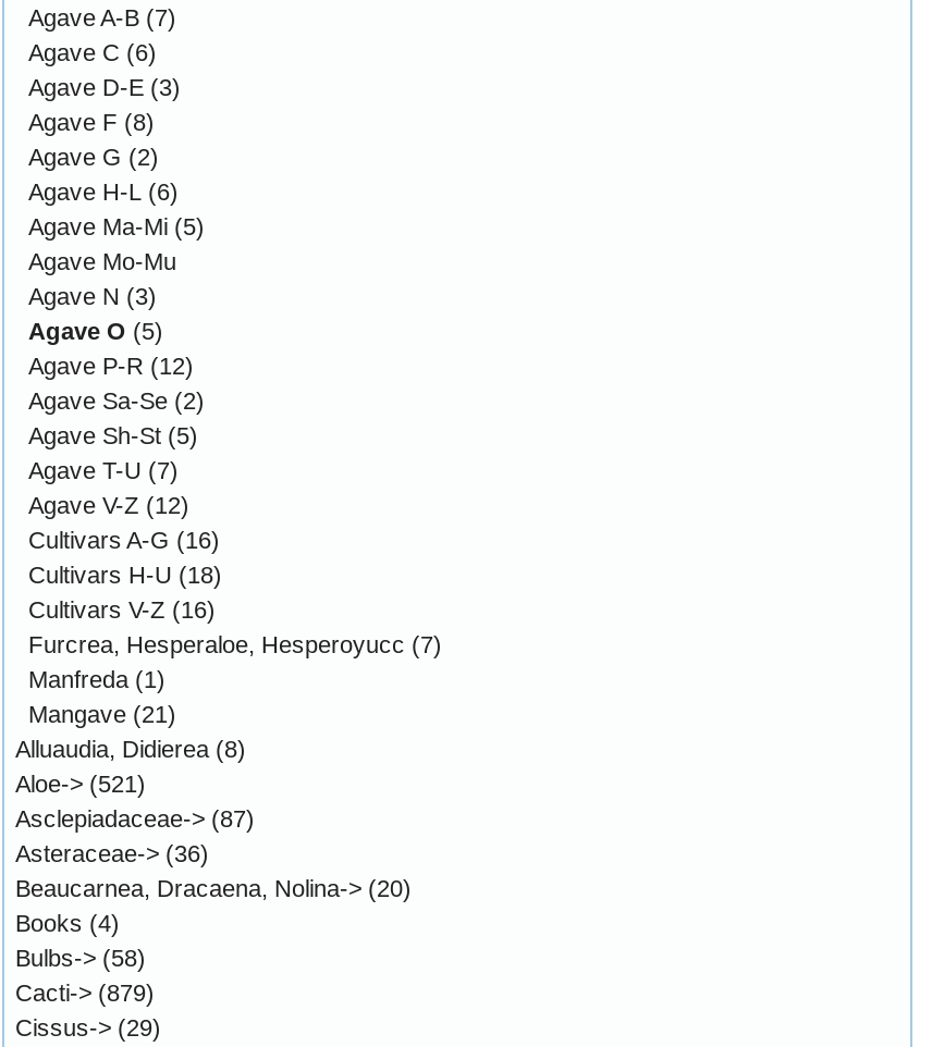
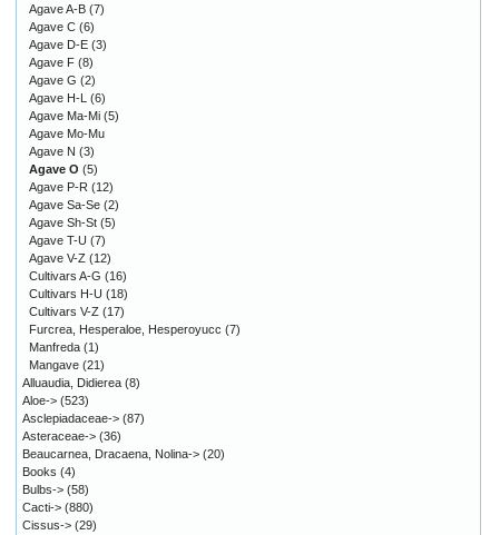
[28,597,216,623] Cultivars V-Z (16) -> [29,305,125,318] Cultivars V-Z (17)
[15,771,146,797] Aloe-> (521) -> [22,394,89,407] Aloe-> (523)
[15,980,155,1006] Cacti-> (879) -> [22,501,94,514] Cacti-> (880)

